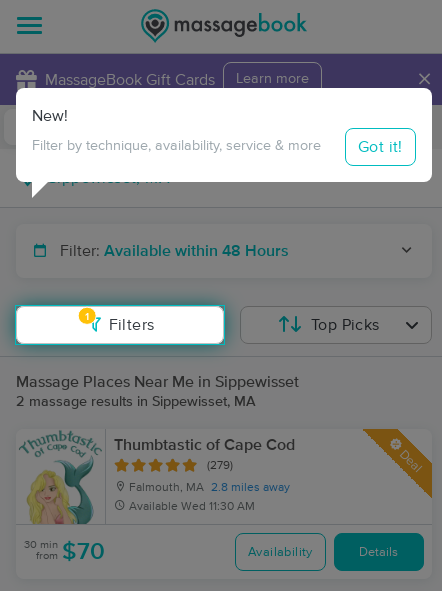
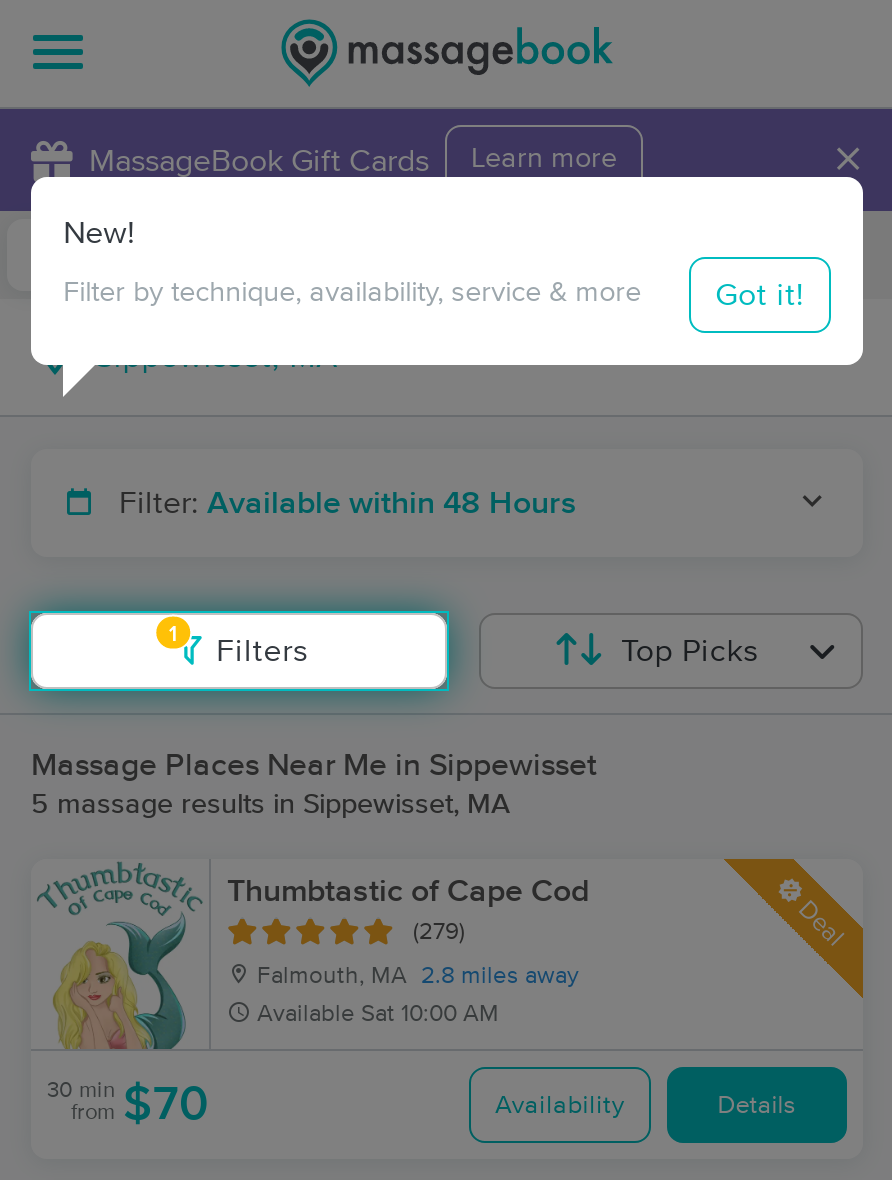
[16,395,256,409] 2 massage results in Sippewisset, MA -> [31,791,511,819] 5 massage results in Sippewisset, MA
[129,501,255,513] Available Wed 11:30 AM -> [257,1003,499,1027] Available Sat 10:00 AM

